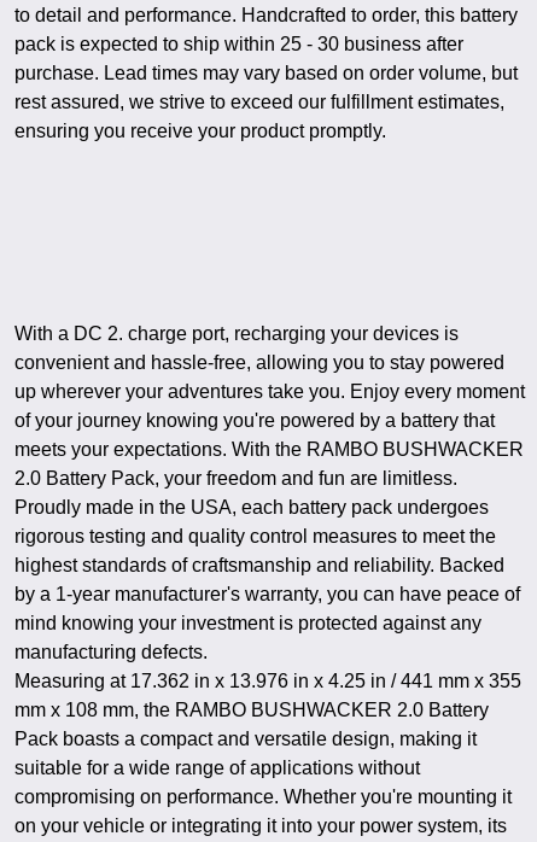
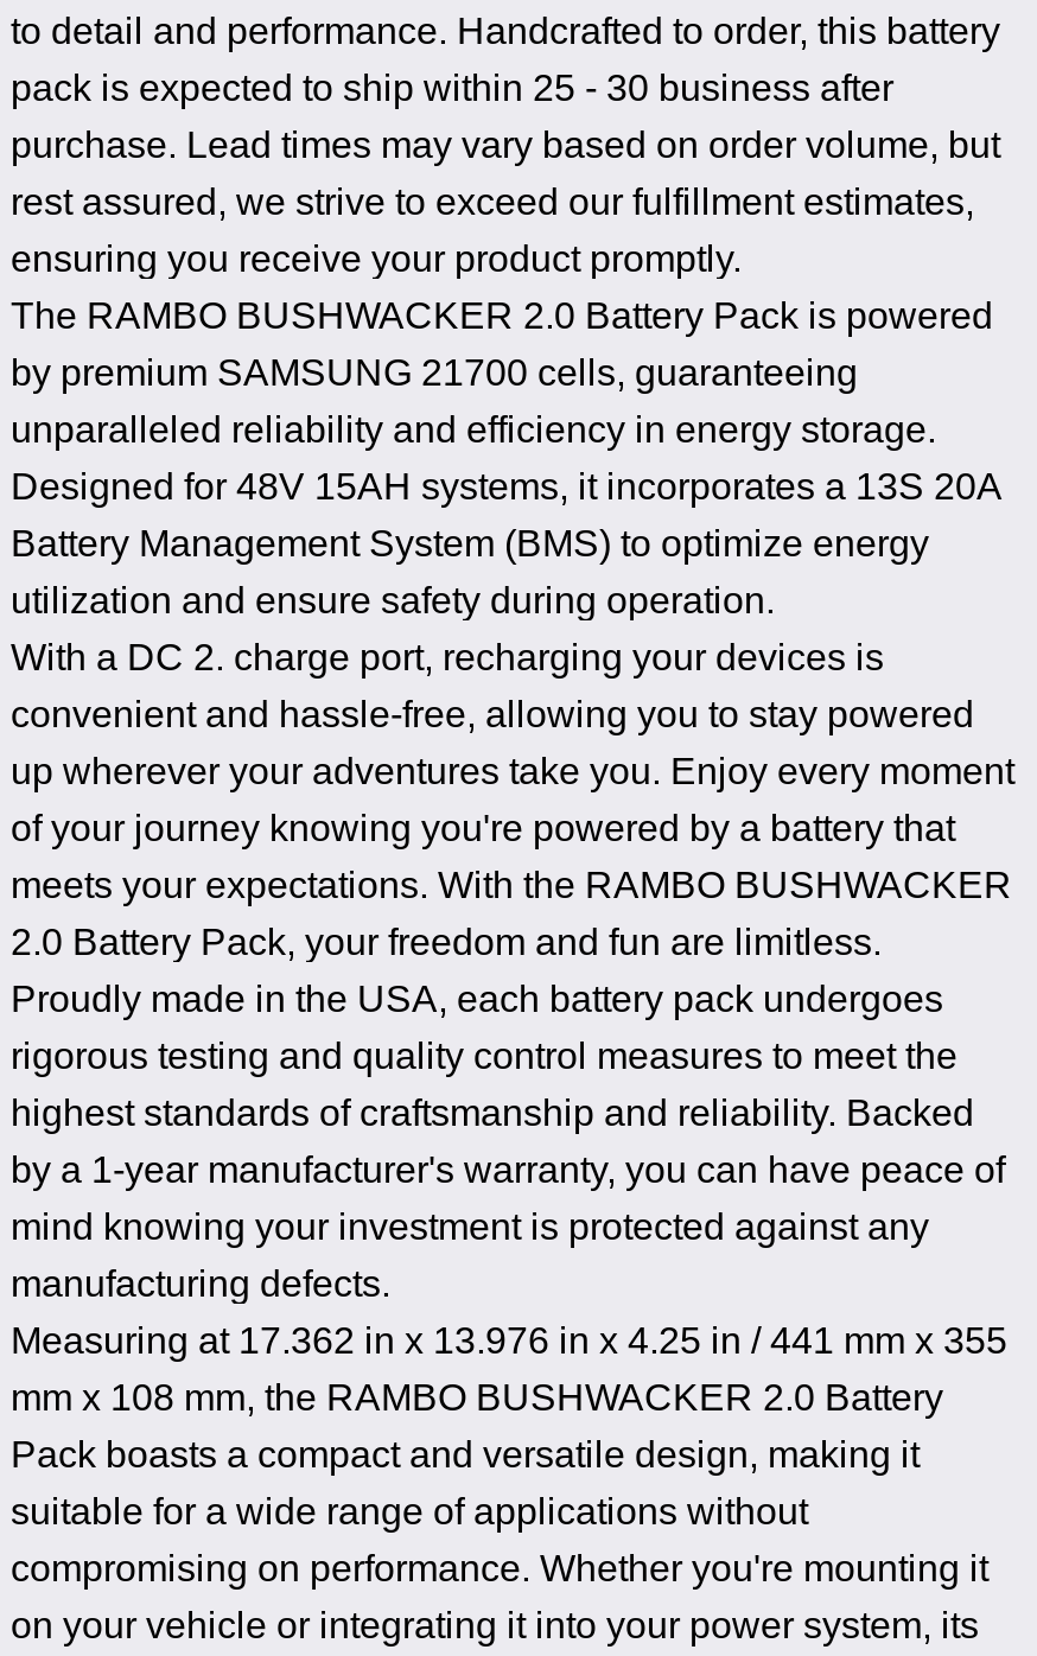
none -> [11,293,1000,620] The RAMBO BUSHWACKER 2.0 Battery Pack is powered | by premium SAMSUNG 21700 cells, guaranteeing | unparalleled reliability and efficiency in energy storage. | Designed for 48V 15AH systems, it incorporates a 1 3S 20A | Battery Management System (BMS) to optimize energy | utilization and ensure safety during operation.

